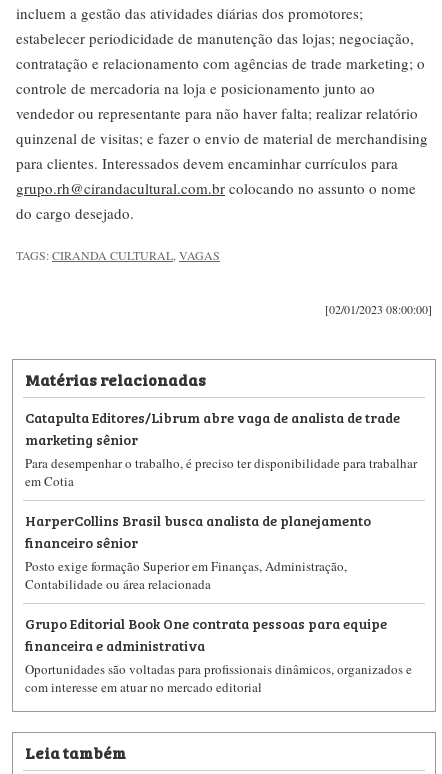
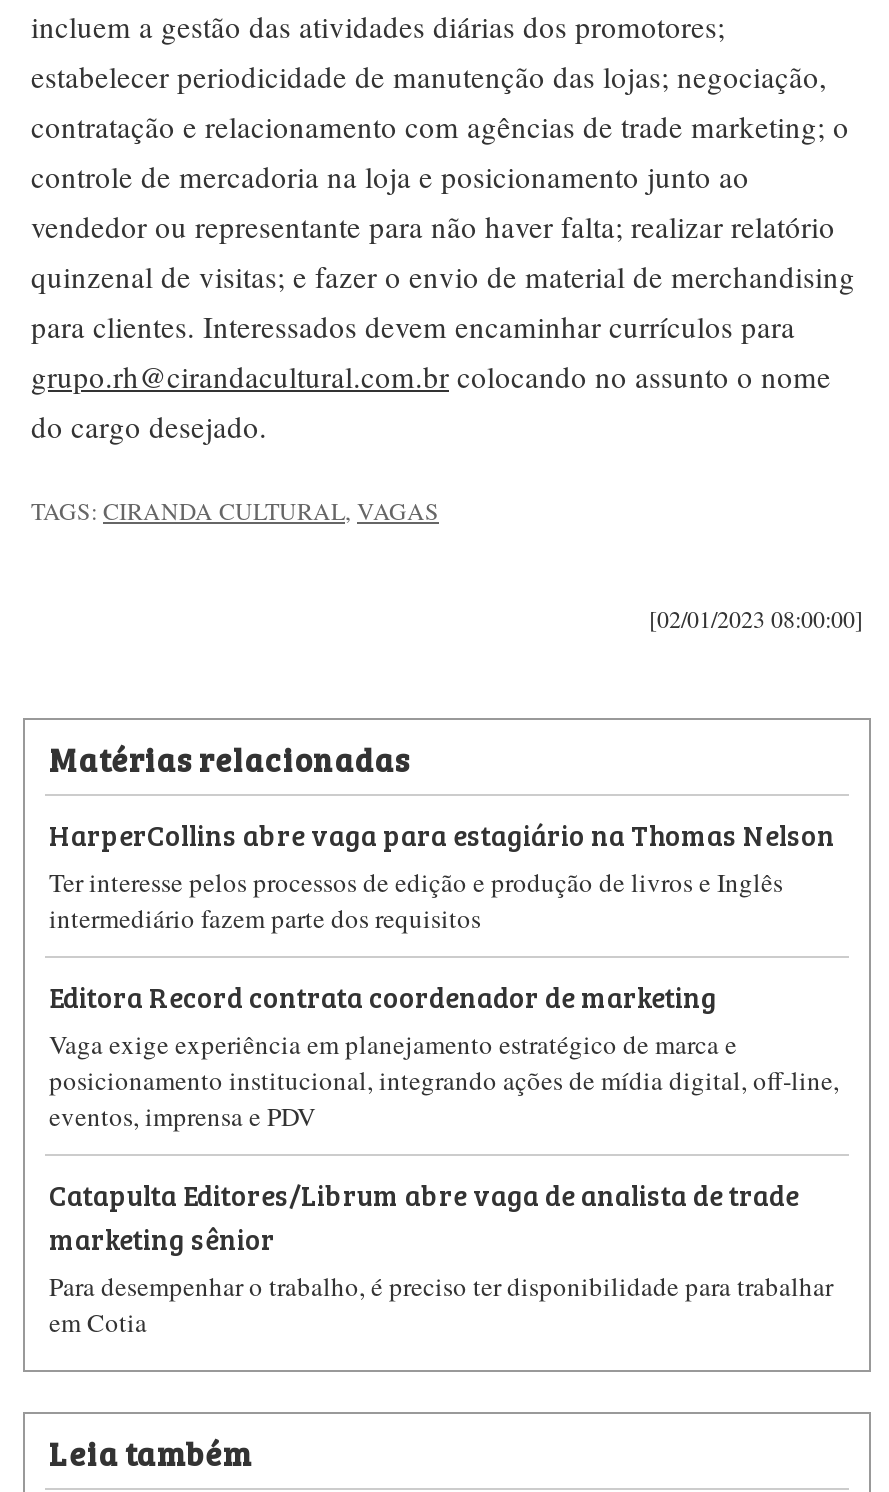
none -> [49,812,839,1134] HarperCollins abre vaga para estagiário na Thomas Nelson | Ter interesse pelos processos de edição e produção de livros e Inglês | intermediário fazem parte dos requisitos | Editora Record contrata coordenador de marketing | Vaga exige experiência em planejamento estratégico de marca e | posicionamento institucional, integrando ações de mídia digital, off-line, | eventos, imprensa e PDV
moved [25,406,417,490] -> [49,1172,833,1340]: Catapulta Editores/Librum abre vaga de analista de trade | marketing sênior | Para desempenhar o trabalho, é preciso ter disponibilidade para trabalhar | em Cotia
[25,509,412,696] HarperCollins Brasil busca analista de planejamento | financeiro sênior | Posto exige formação Superior em Finanças, Administração, | Contabilidade ou área relacionada | Grupo Editorial Book One contrata pessoas para equipe | financeira e administrativa | Oportunidades são voltadas para profissionais dinâmicos, organizados e | com interesse em atuar no mercado editorial -> none

